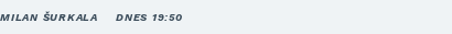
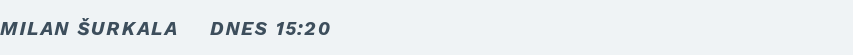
[0,11,183,23] MILAN ŠURKALA DNES 19:50 -> [0,17,331,39] MILAN ŠURKALA DNES 15:20

